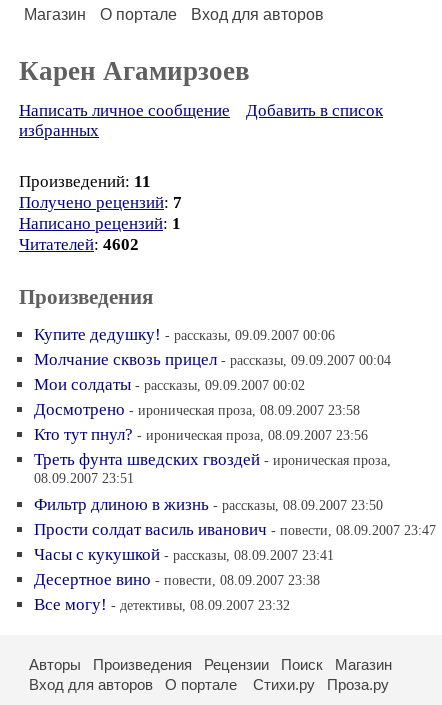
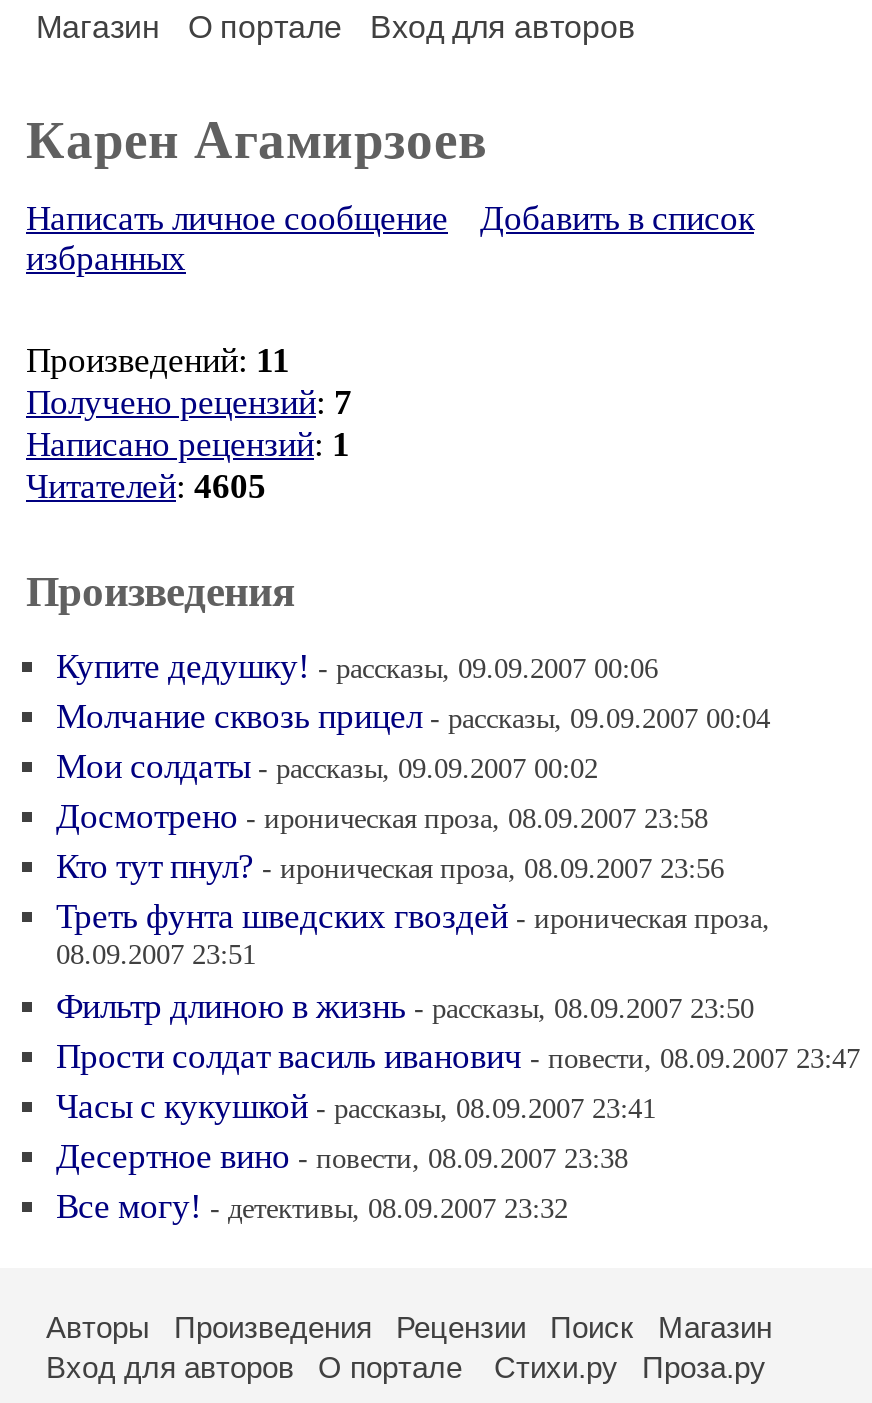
[19,235,139,254] Читателей: 4602 -> [26,468,266,506] Читателей: 4605

